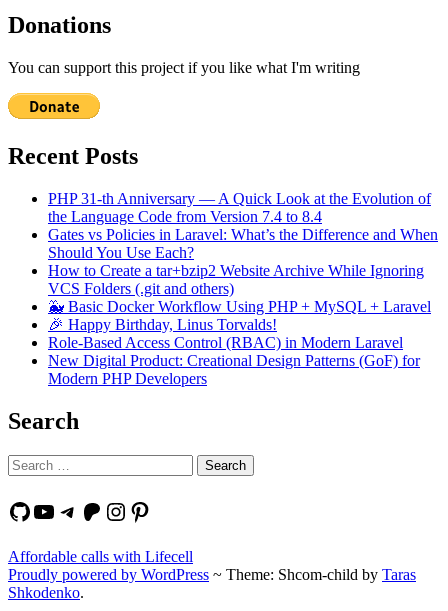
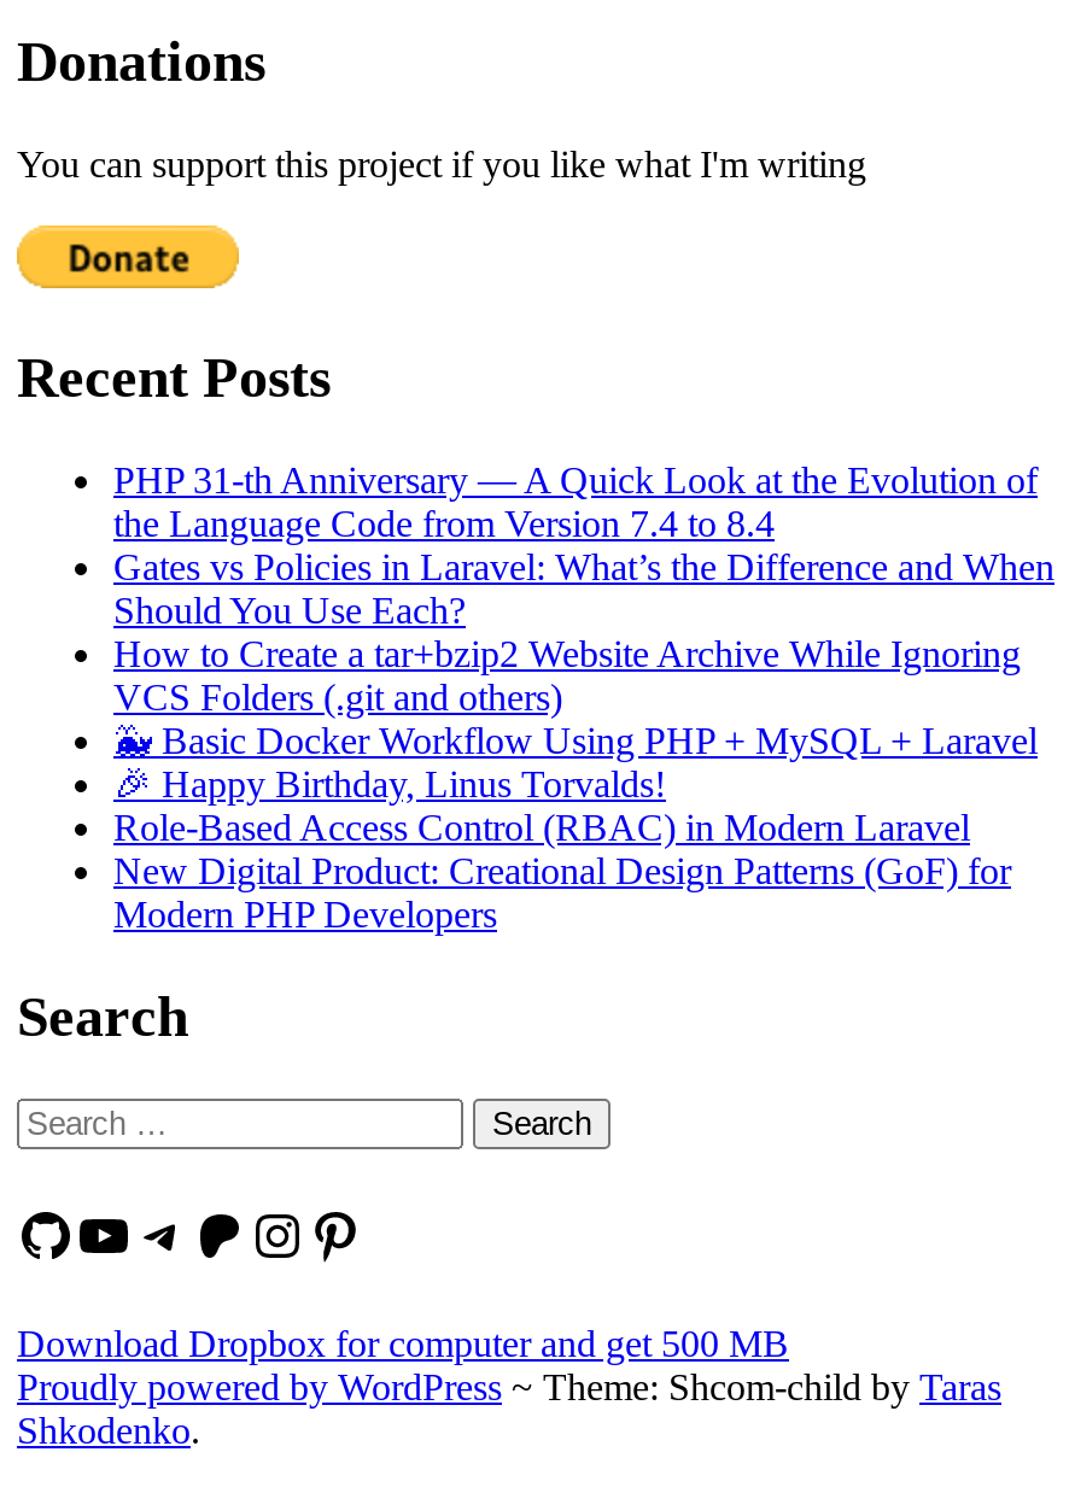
[8,547,193,564] Affordable calls with Lifecell -> [17,1322,789,1363] Download Dropbox for computer and get 500 MB

